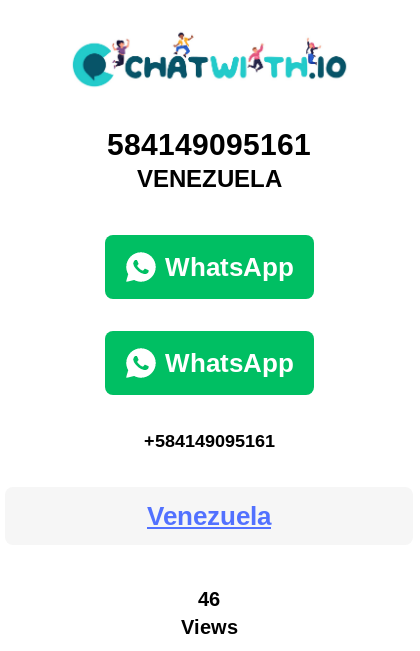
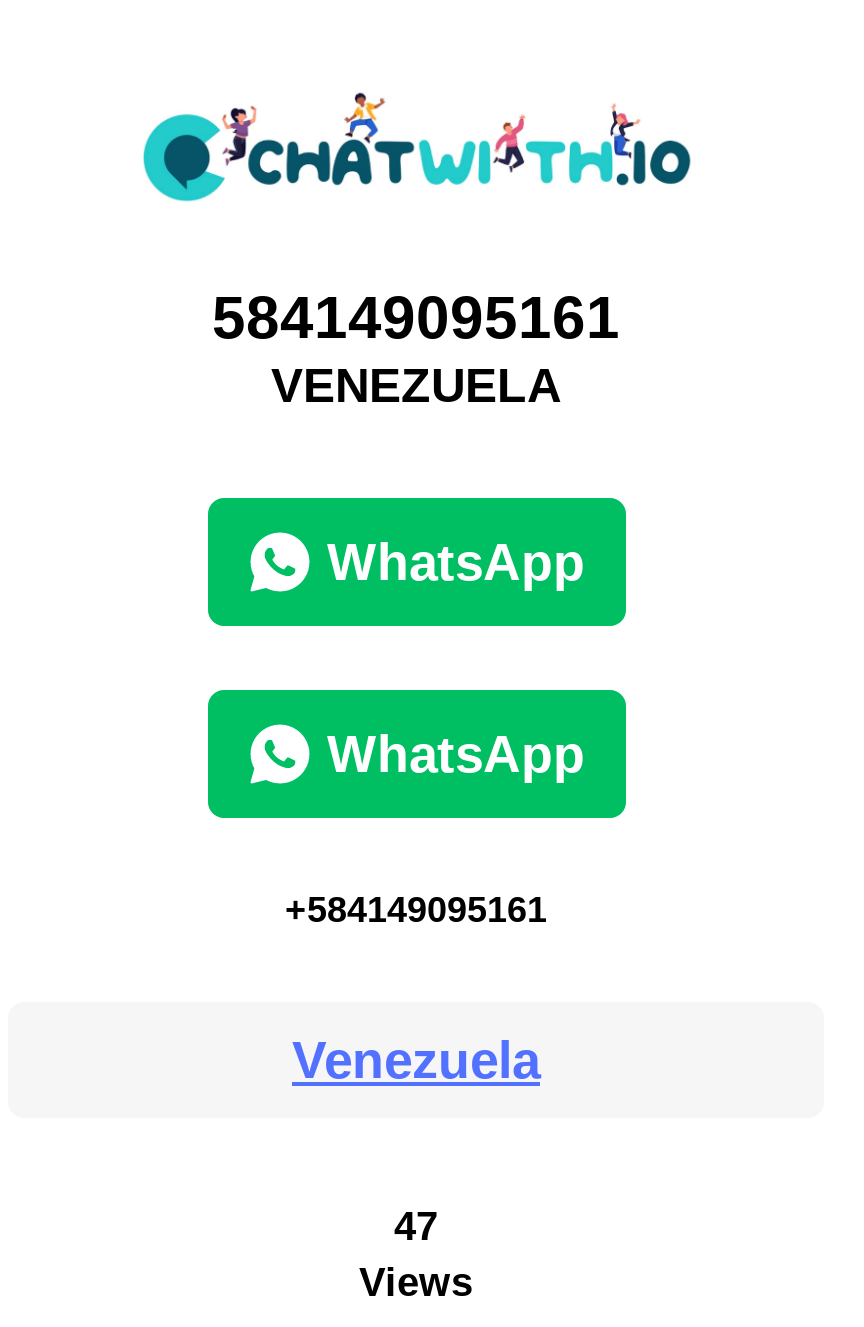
[198,588,220,610] 46 -> [394,1204,438,1248] 47

